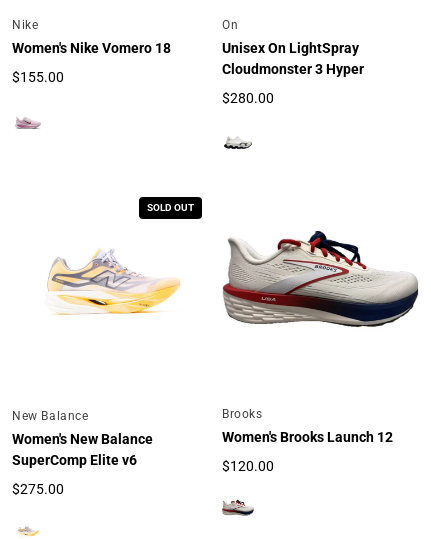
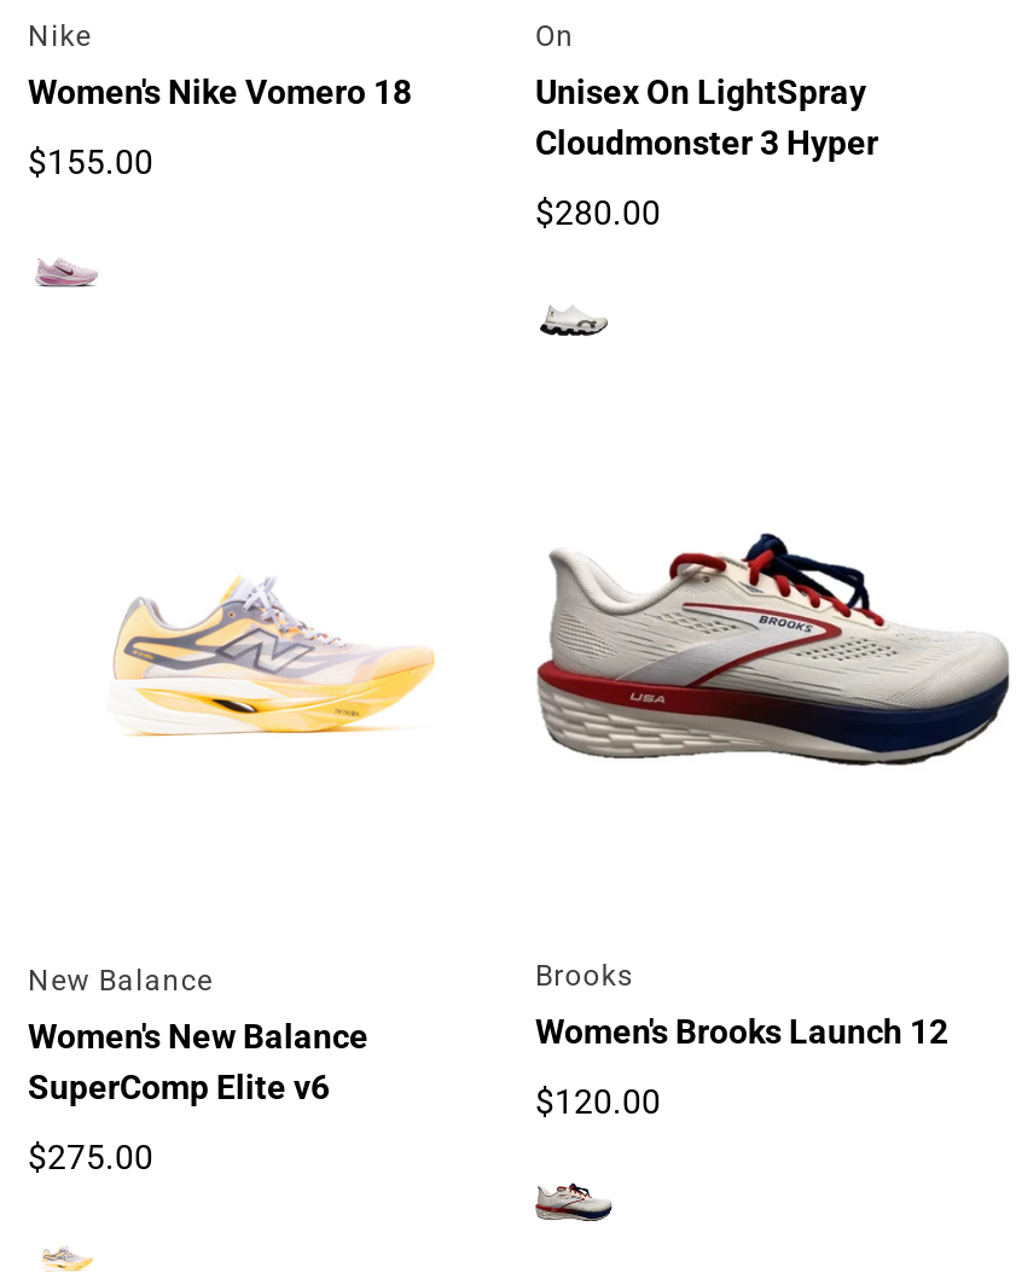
[147,202,194,213] SOLD OUT -> none

